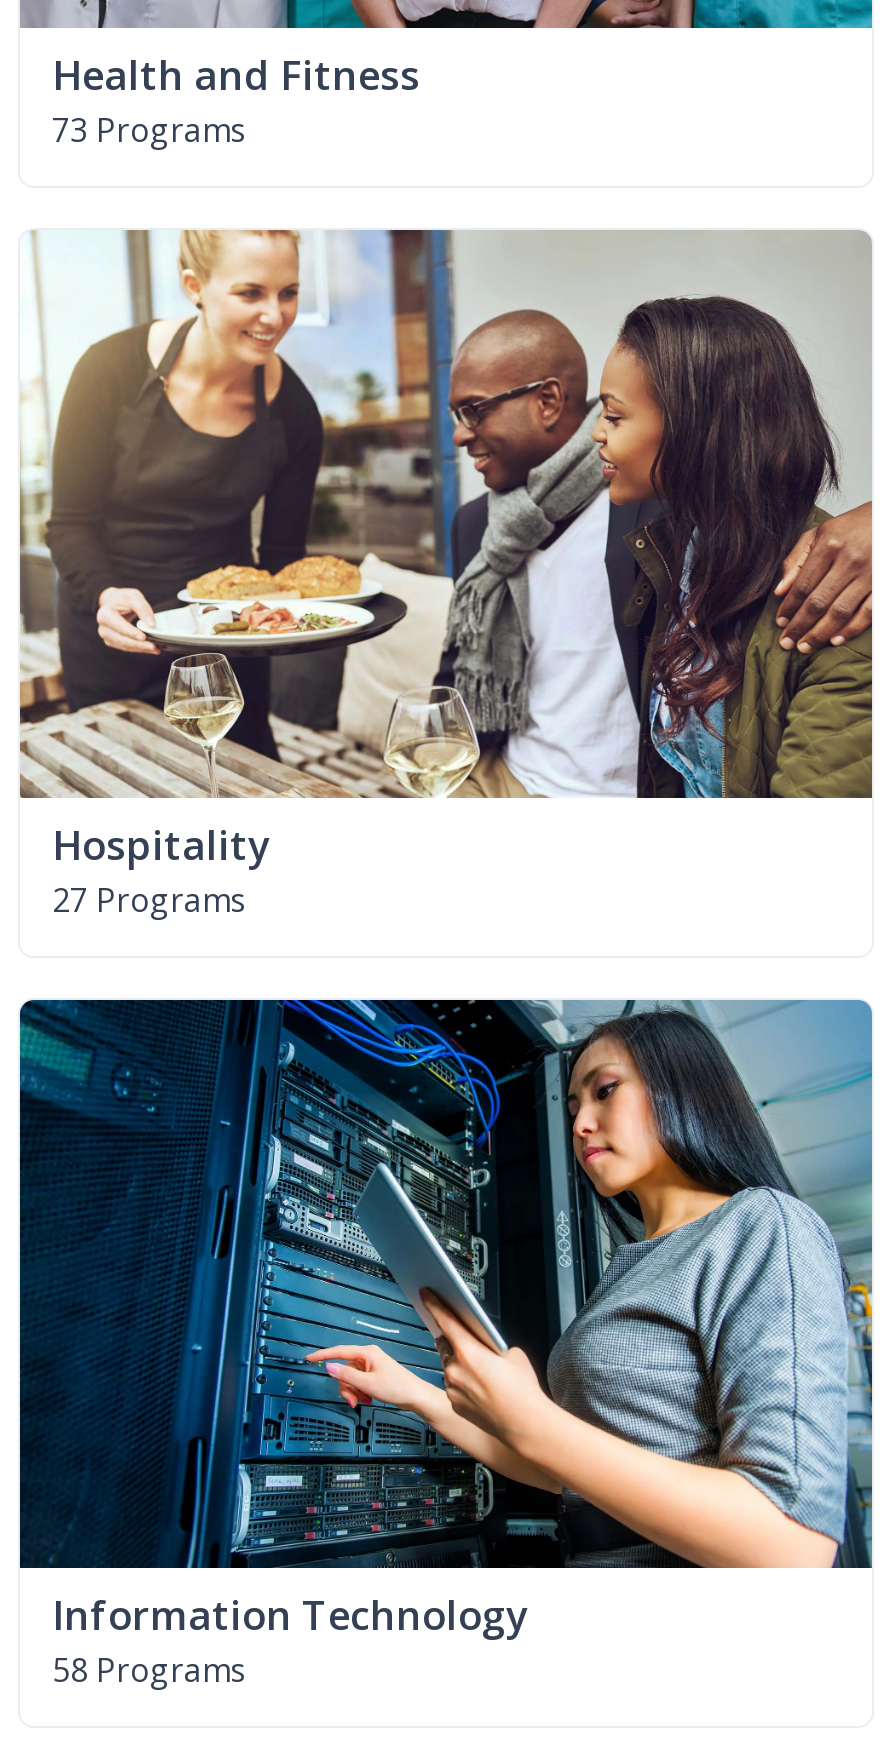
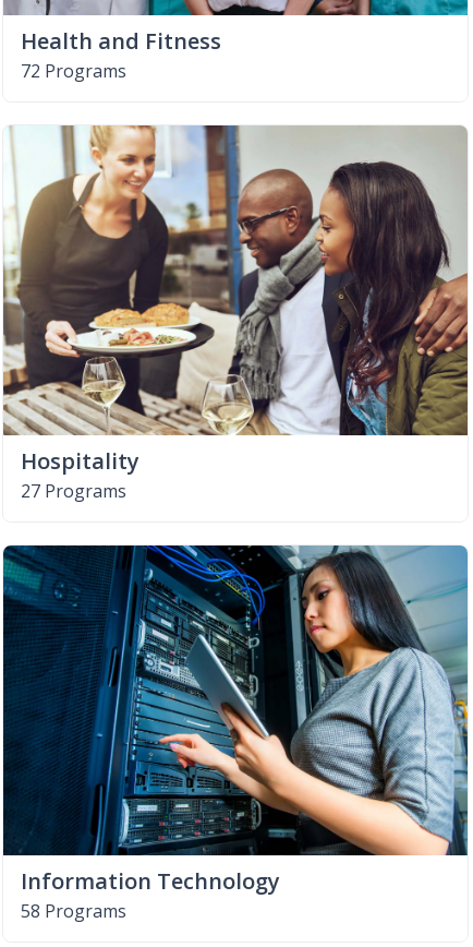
[52,109,246,153] 73 Programs -> [21,59,126,83] 72 Programs

